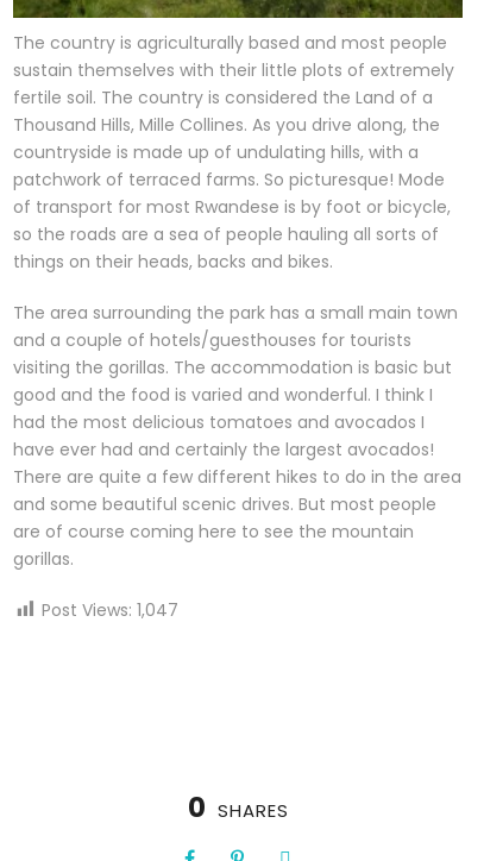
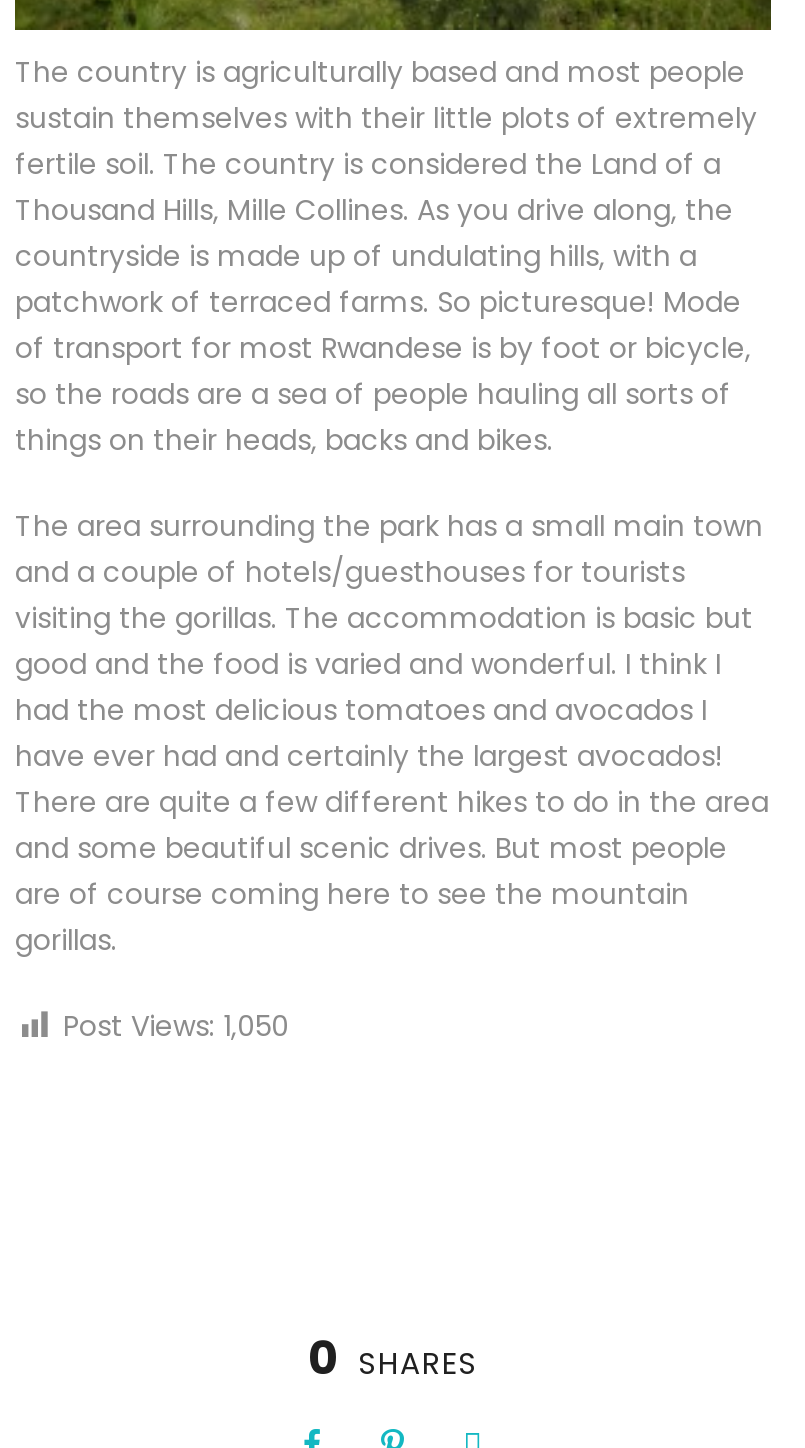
[42,598,178,622] Post Views: 1,047 -> [63,1005,289,1045] Post Views: 1,050

